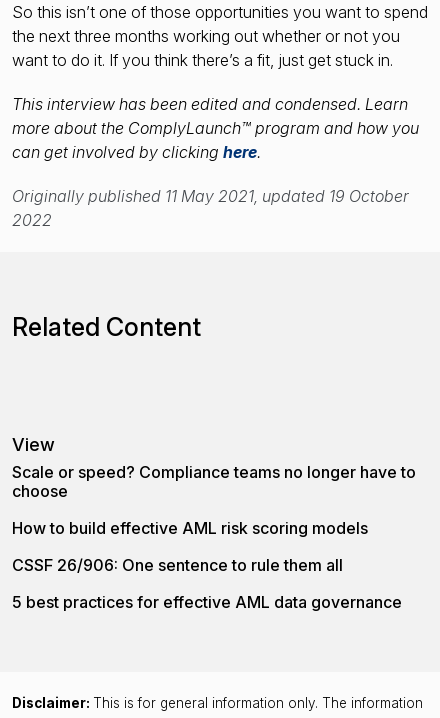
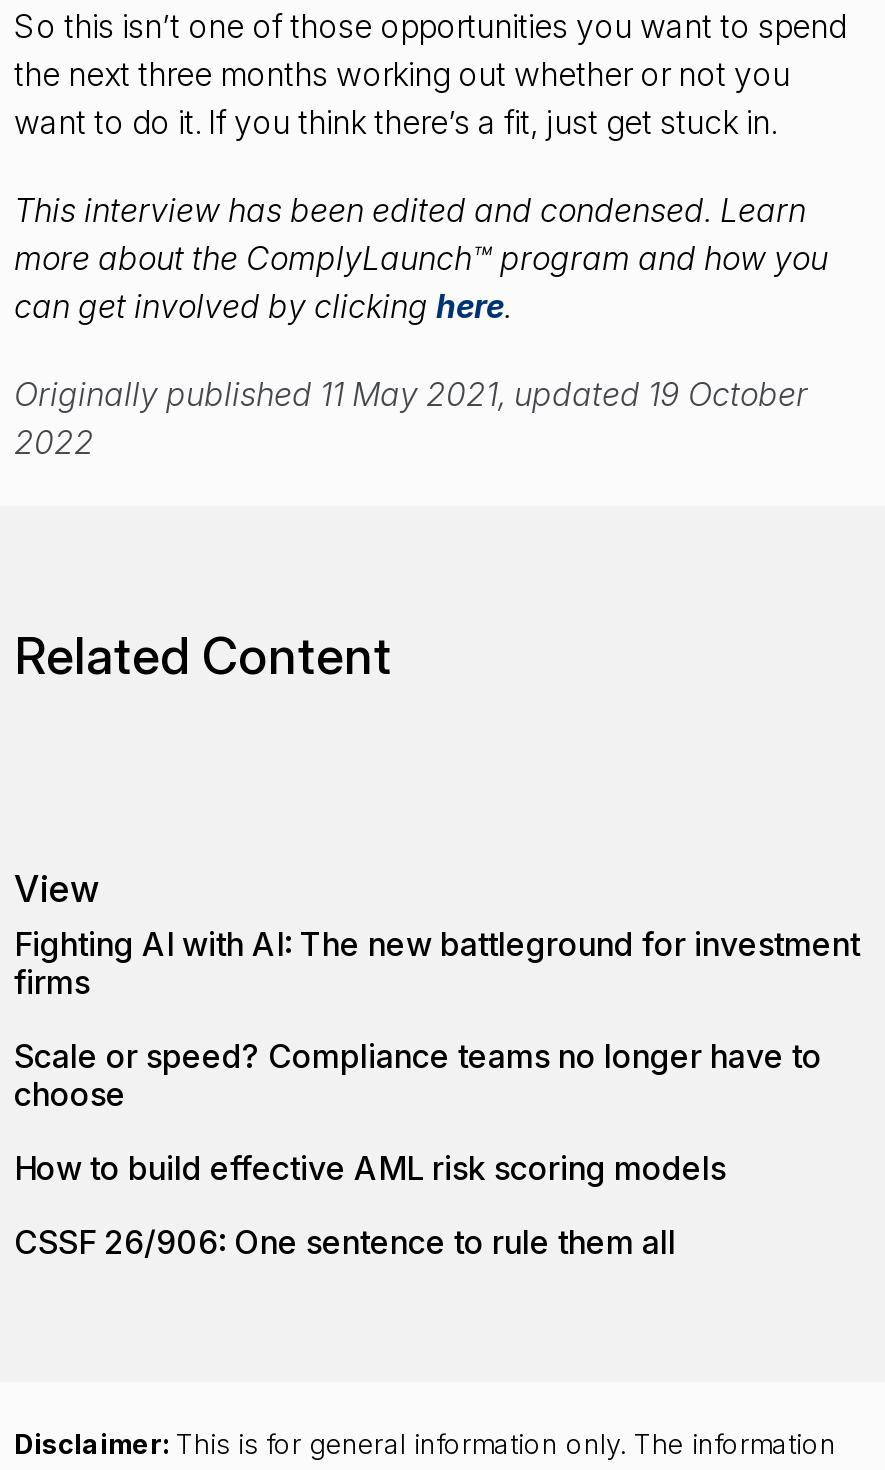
none -> [14,923,860,1001] Fighting AI with AI: The new battleground for investment | firms
moved [12,461,416,574] -> [14,1035,822,1261]: Scale or speed? Compliance teams no longer have to | choose | How to build effective AML risk scoring models | CSSF 26/906: One sentence to rule them all
[12,591,402,611] 5 best practices for effective AML data governance -> none

